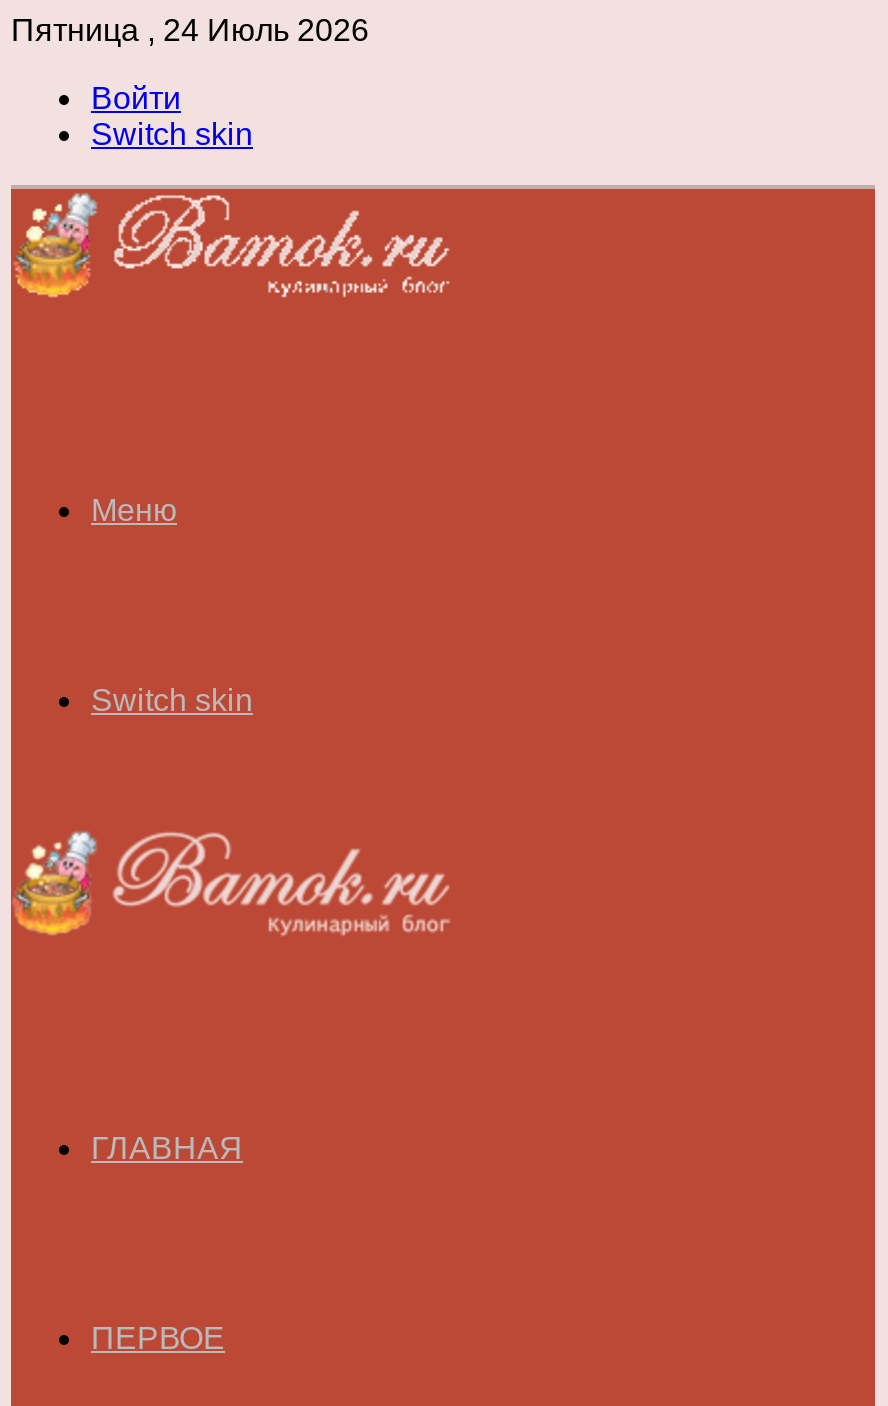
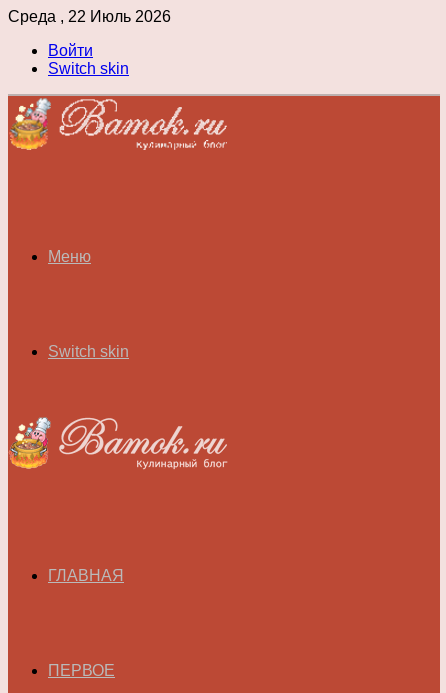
[11,13,369,47] Пятница , 24 Июль 2026 -> [8,8,171,25] Среда , 22 Июль 2026

